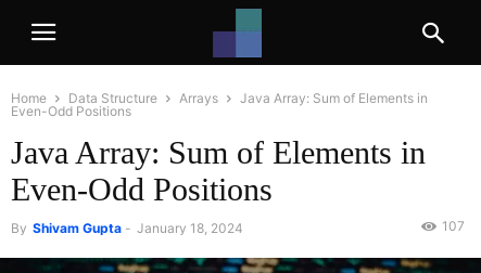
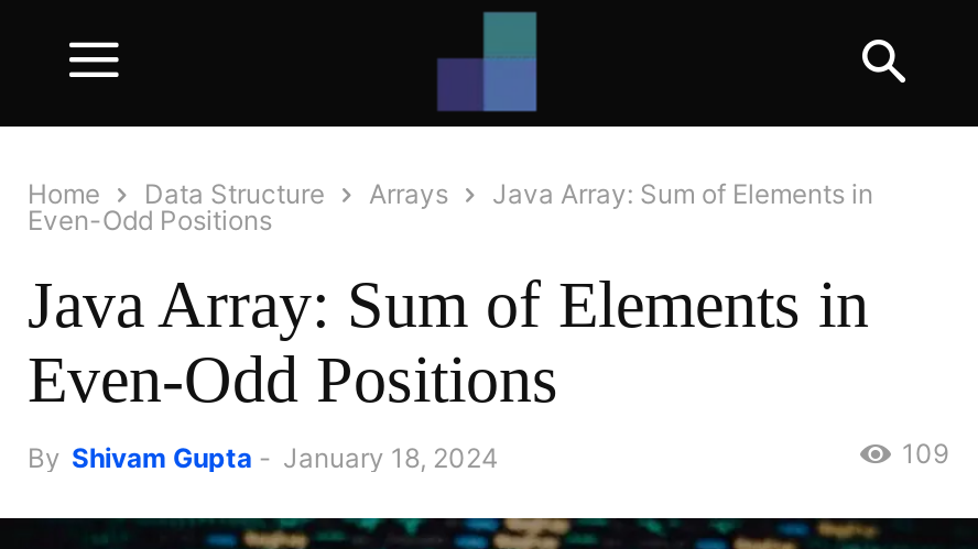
[442,218,465,234] 107 -> [902,437,948,470] 109

